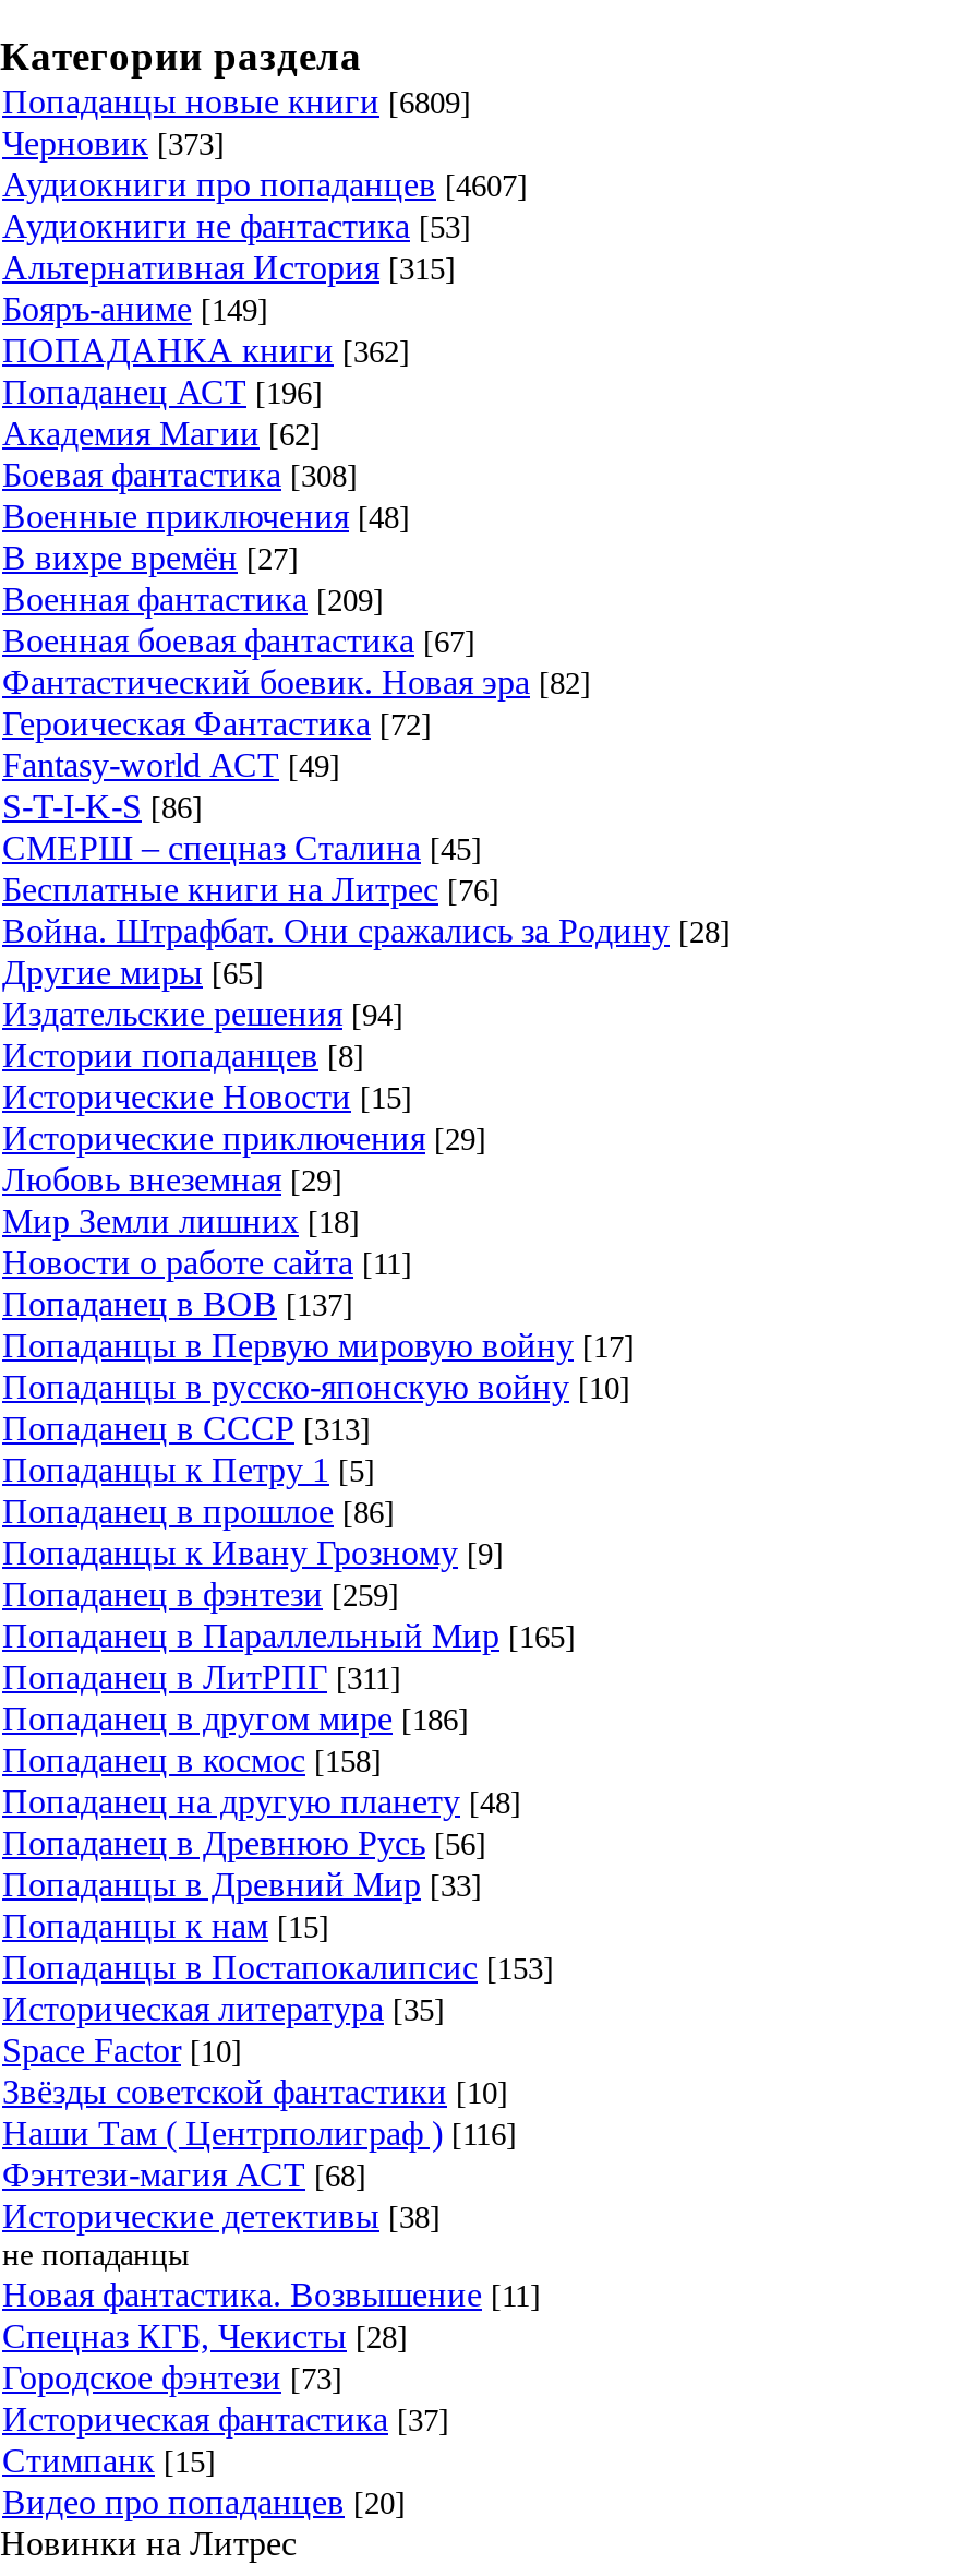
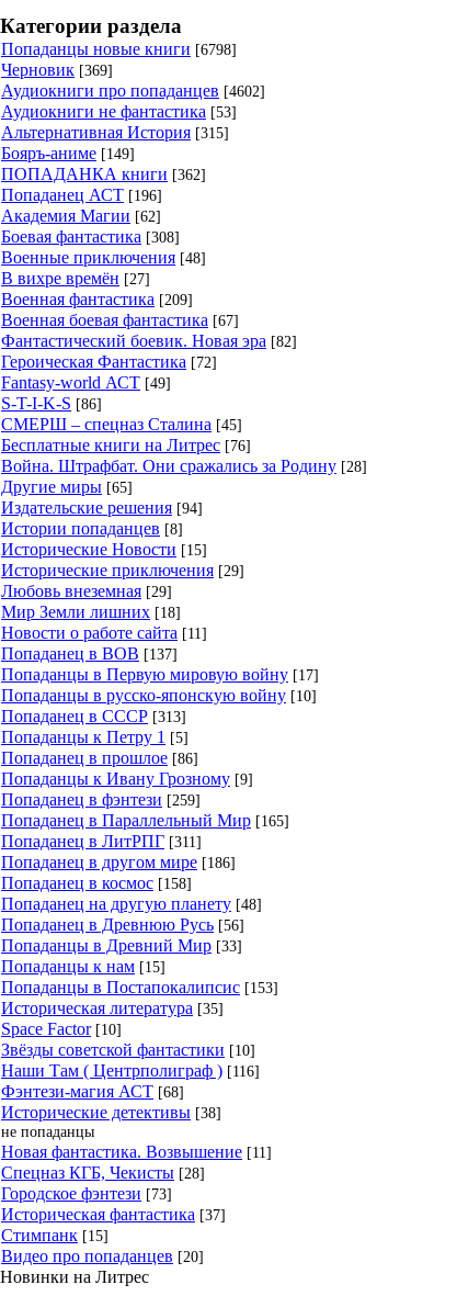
[2,82,471,119] Попаданцы новые книги [6809] -> [1,39,237,58] Попаданцы новые книги [6798]
[2,124,225,161] Черновик [373] -> [1,60,113,79] Черновик [369]
[2,165,528,202] Аудиокниги про попаданцев [4607] -> [1,81,265,100] Аудиокниги про попаданцев [4602]

